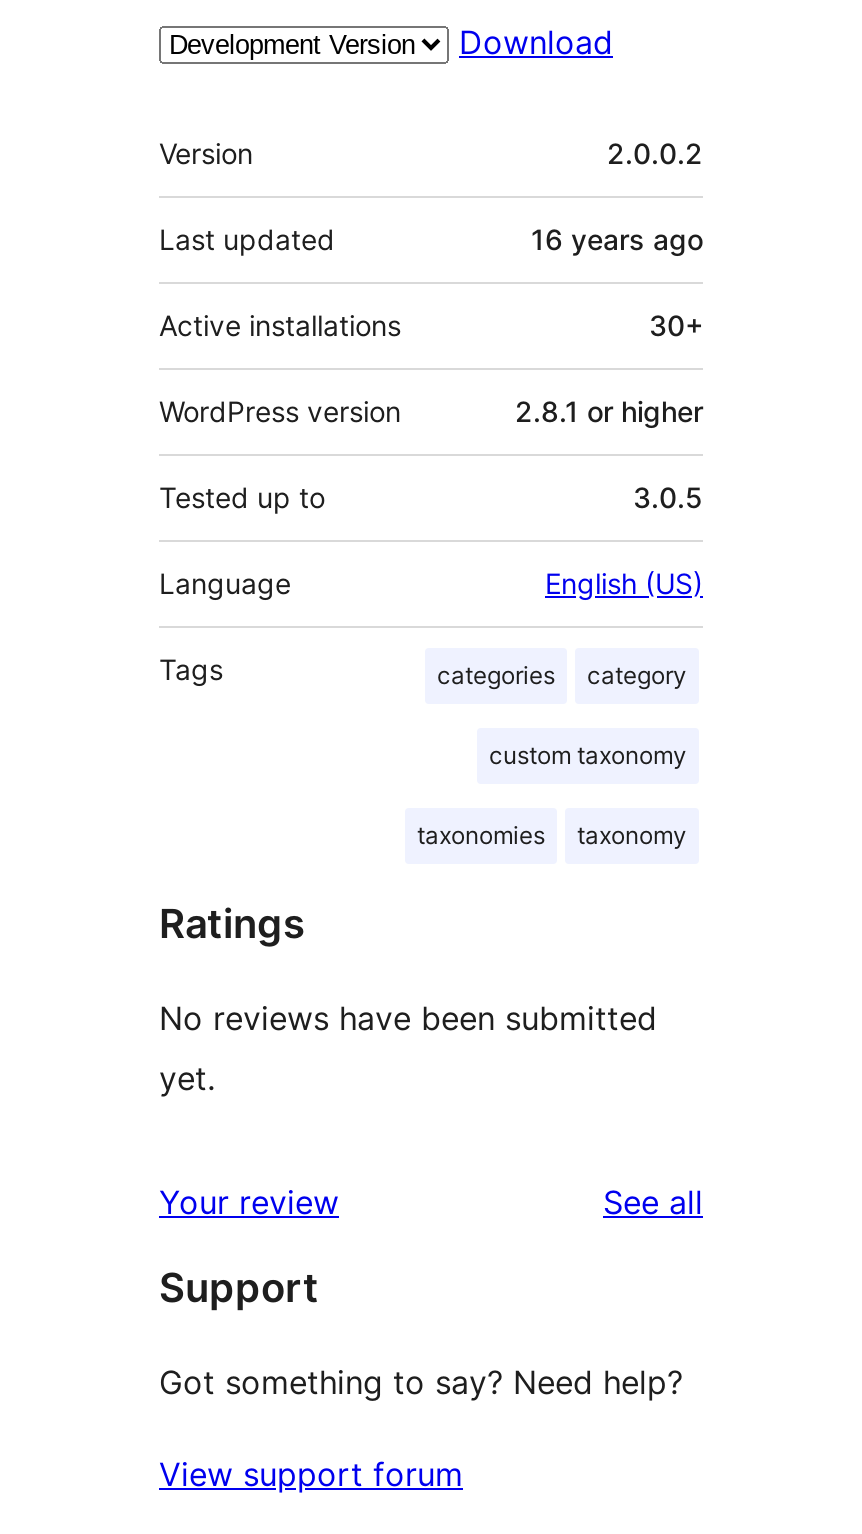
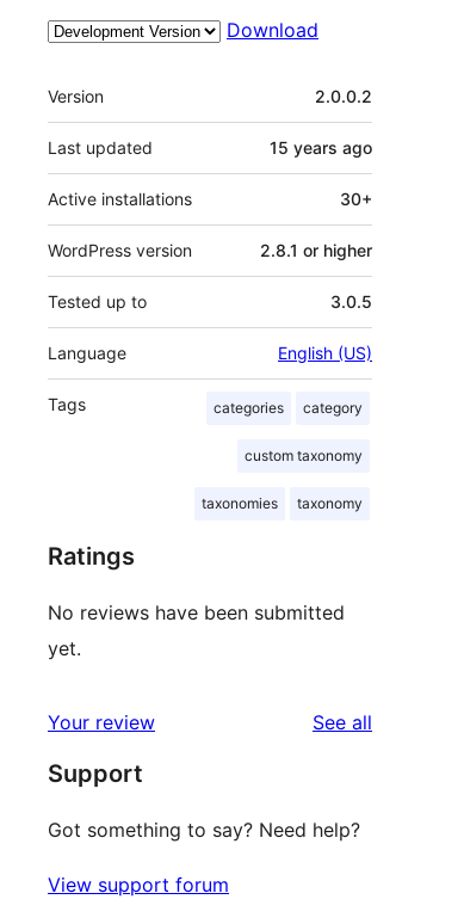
[531,221,703,255] 16 years ago -> [270,137,372,157] 15 years ago

